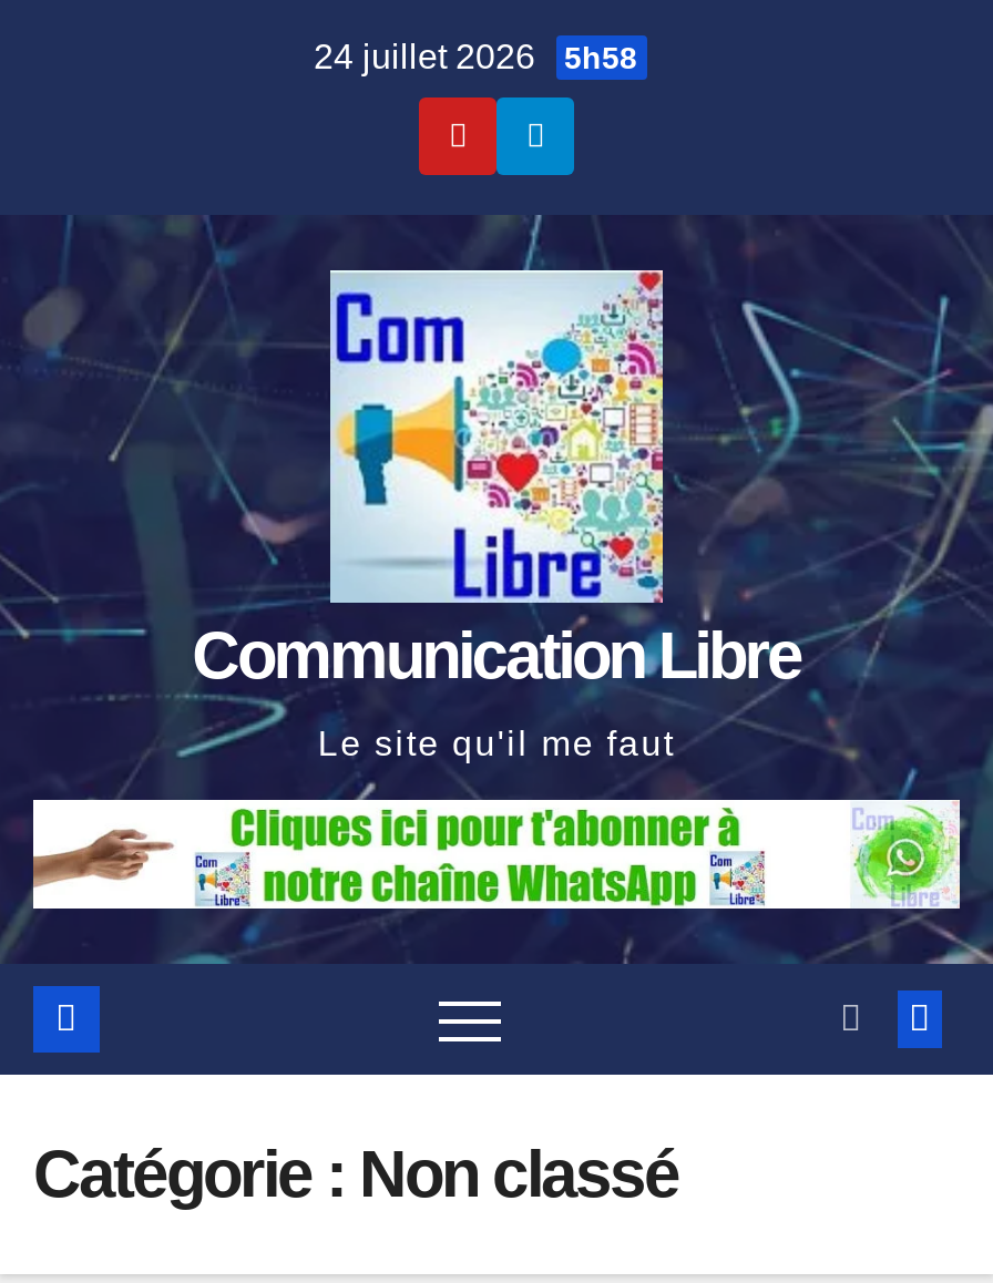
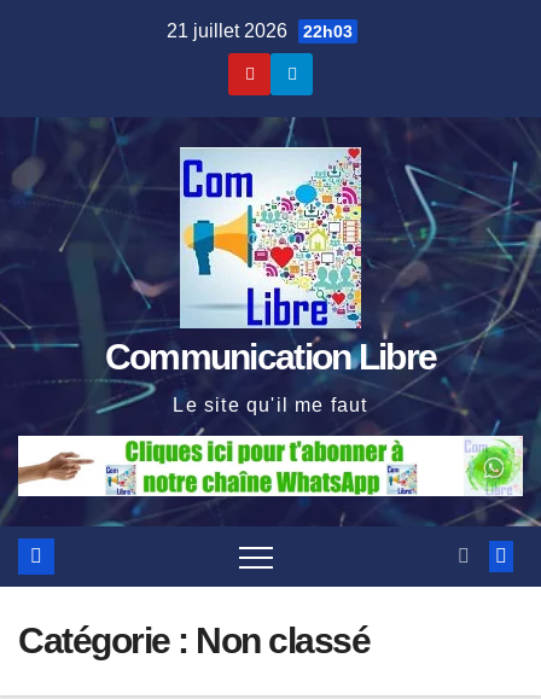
[314,38,637,75] 24 juillet 2026 5h58 -> [166,21,352,41] 21 juillet 2026 22h03

